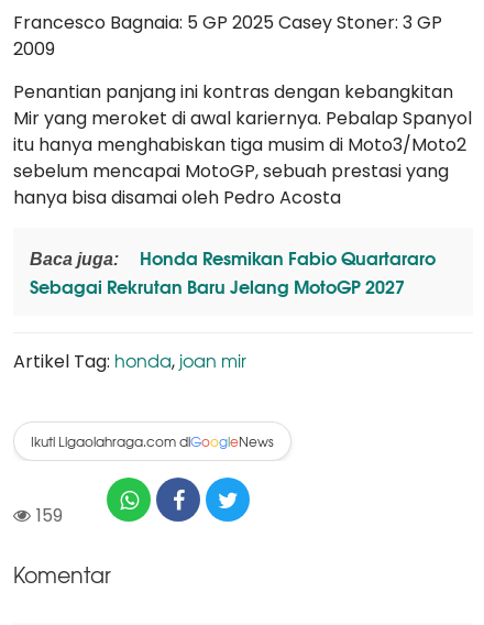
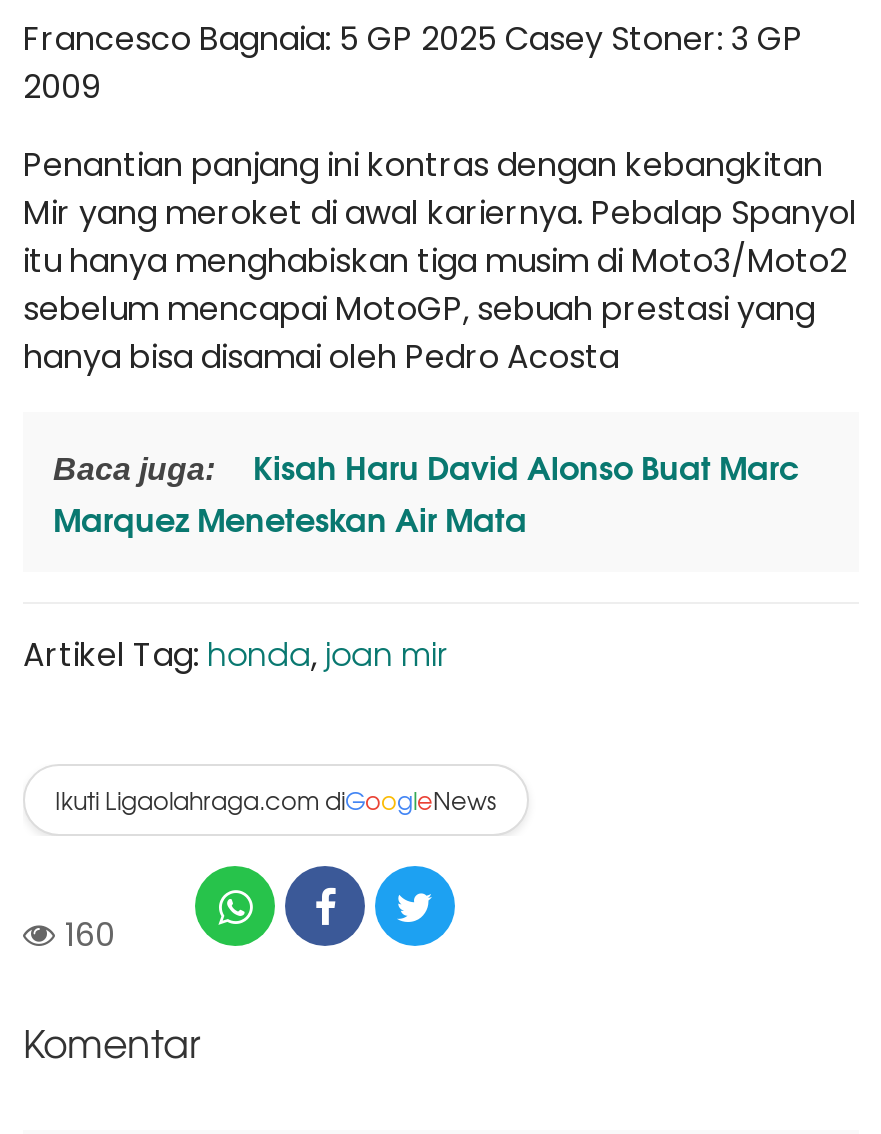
[30,243,436,299] Honda Resmikan Fabio Quartararo | Sebagai Rekrutan Baru Jelang MotoGP 2027 -> [53,440,799,542] Kisah Haru David Alonso Buat Marc | Marquez Meneteskan Air Mata
[36,506,63,524] 159 -> [65,918,115,950] 160

